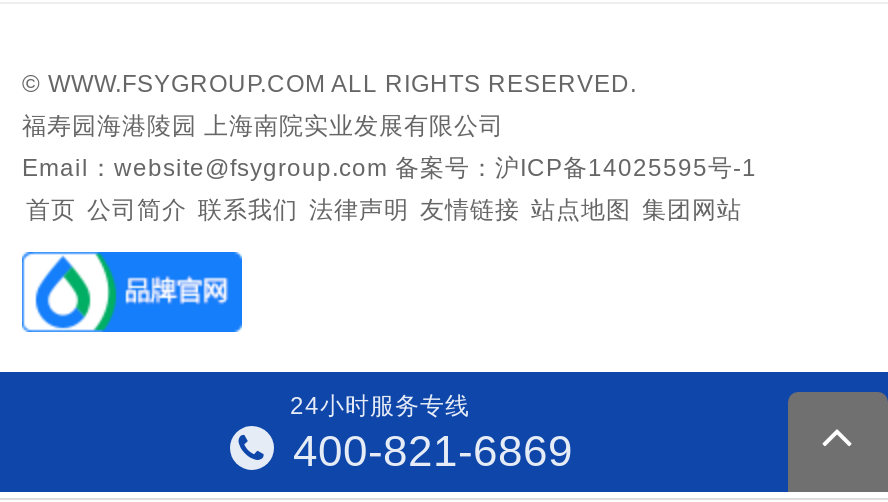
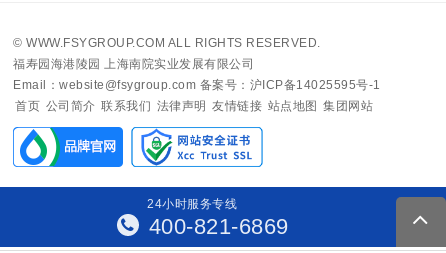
none -> [130,126,264,168] [image]

